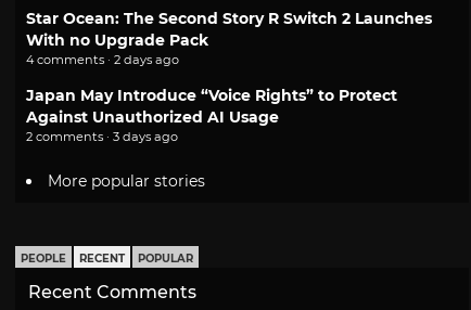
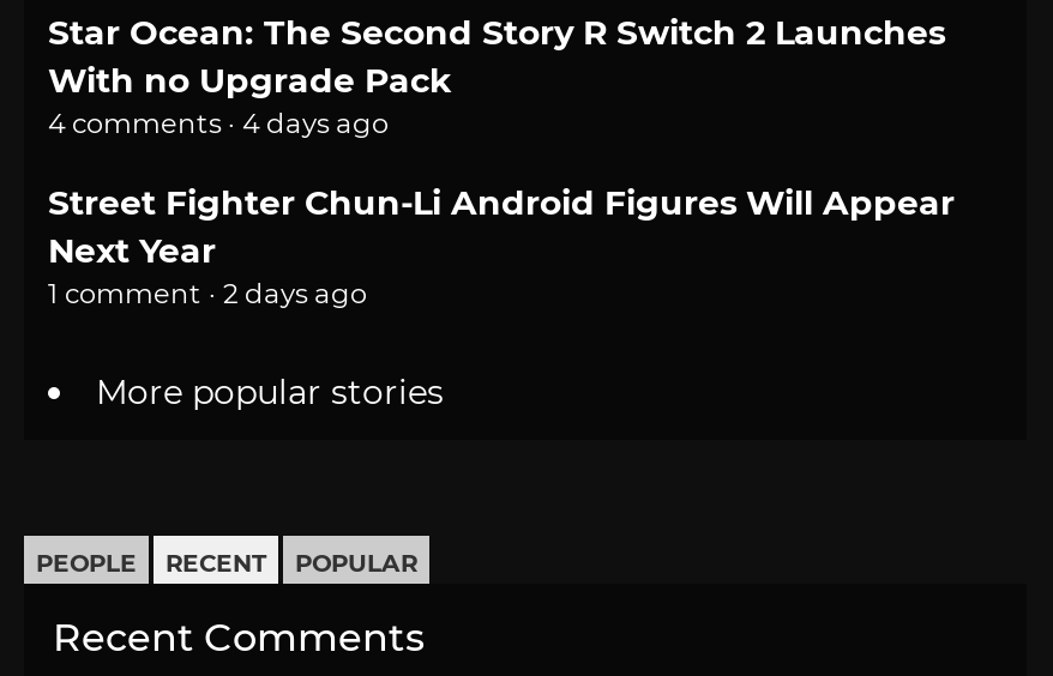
[26,52,179,67] 4 comments · 2 days ago -> [48,107,389,141] 4 comments · 4 days ago
[26,86,397,144] Japan May Introduce “Voice Rights” to Protect | Against Unauthorized AI Usage | 2 comments · 3 days ago -> [48,181,955,311] Street Fighter Chun-Li Android Figures Will Appear | Next Year | 1 comment · 2 days ago

